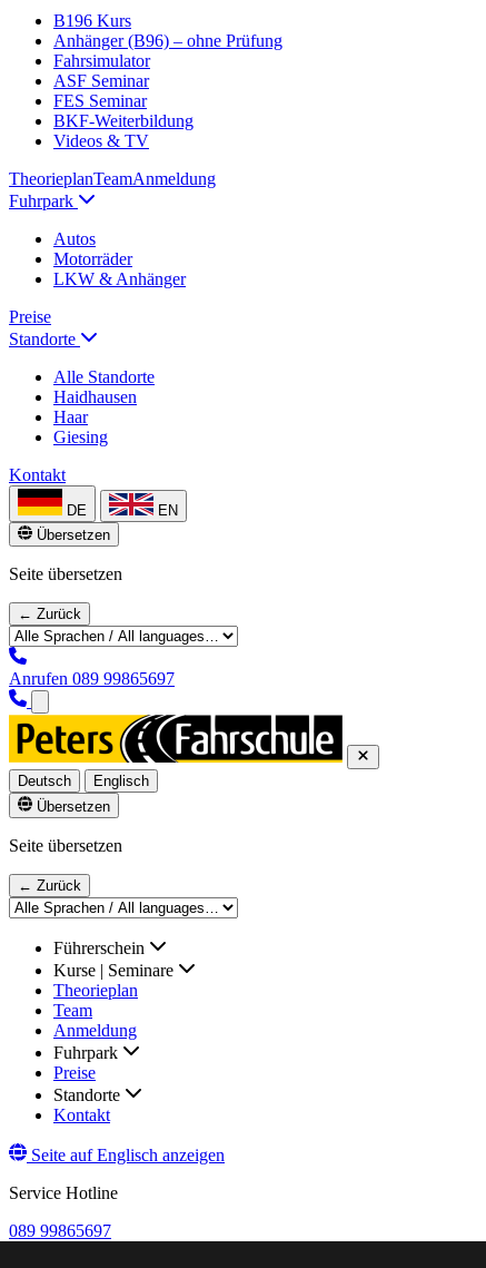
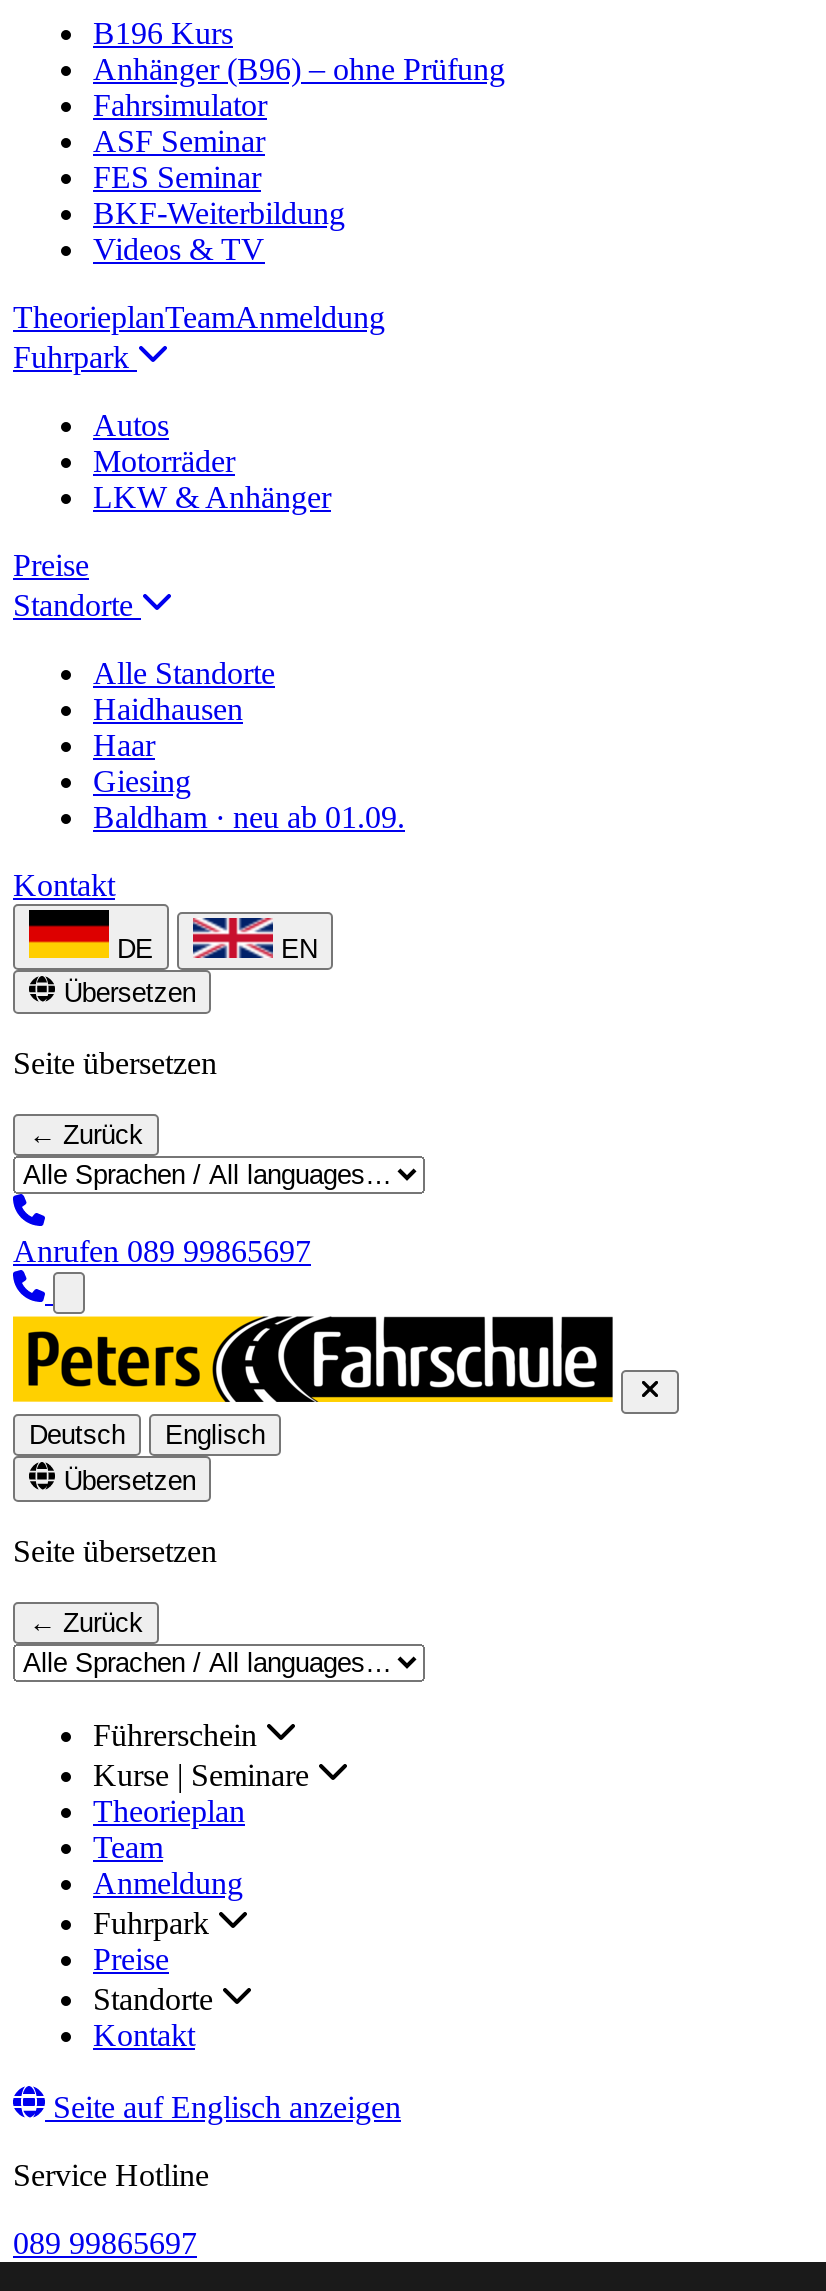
none -> [93,800,405,834] Baldham · neu ab 01.09.

